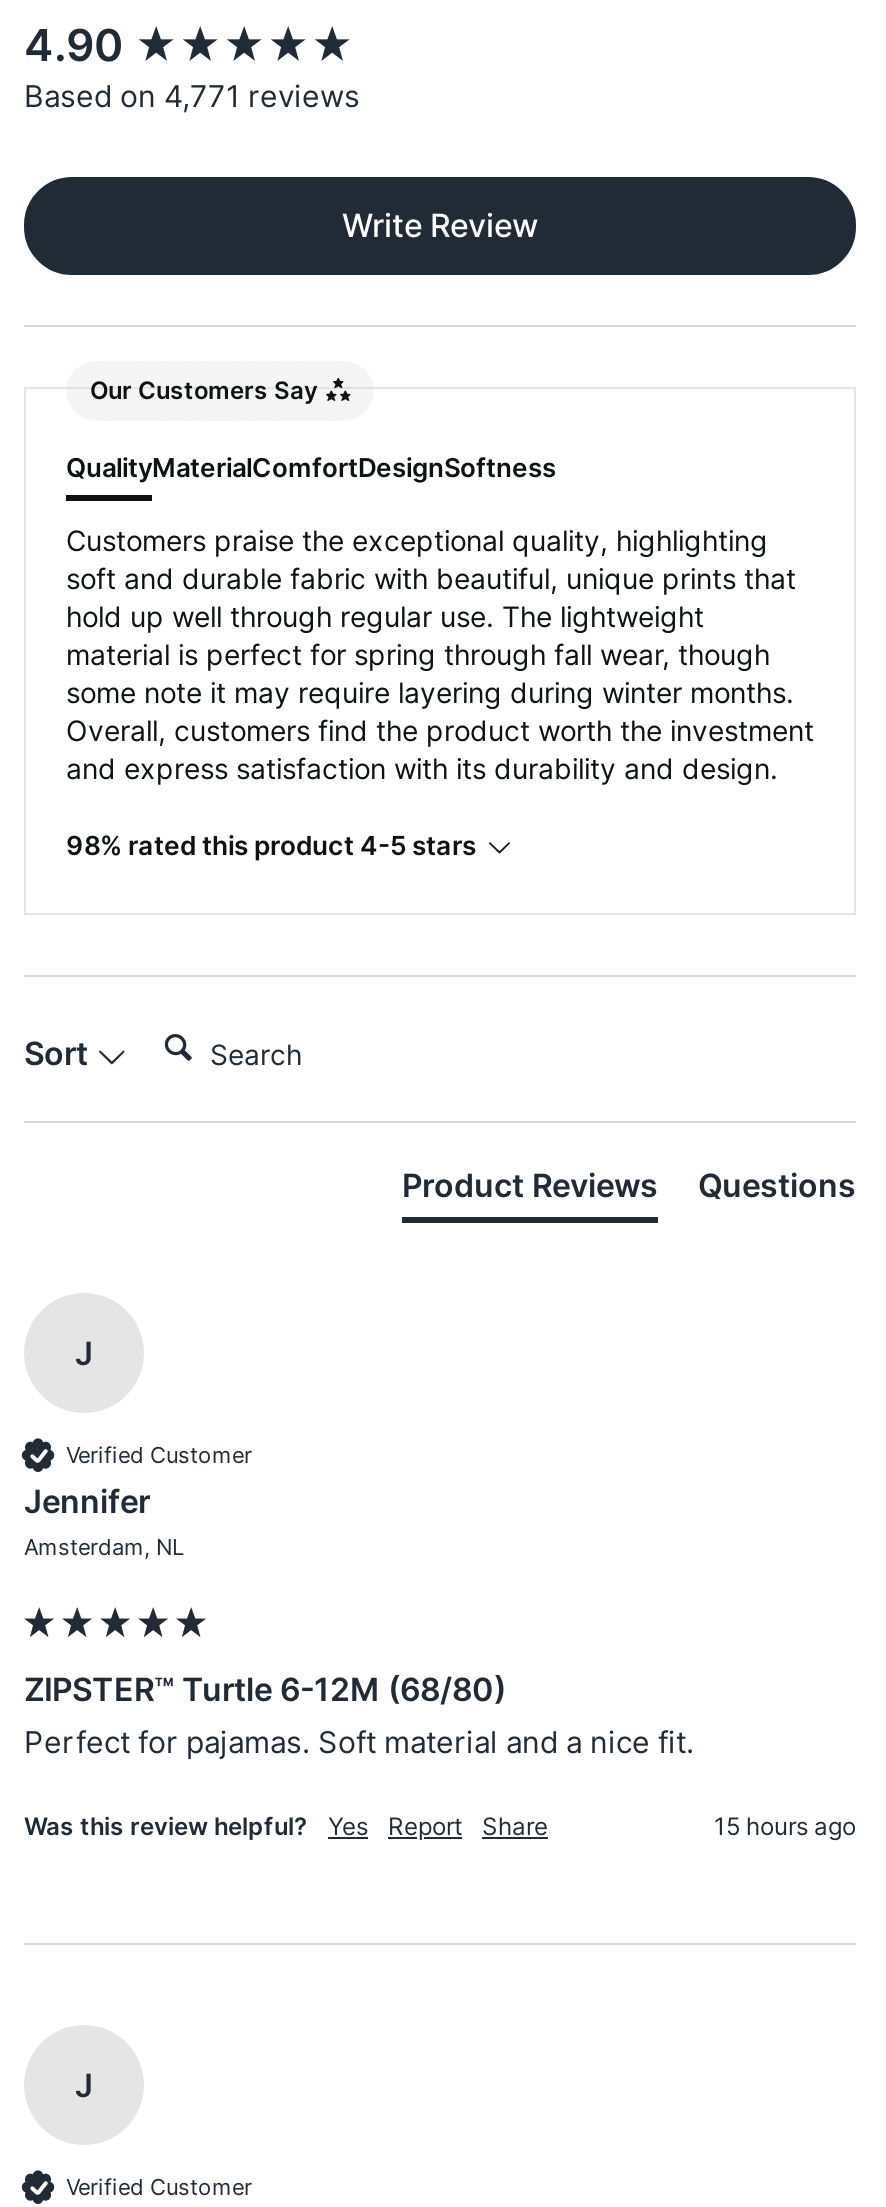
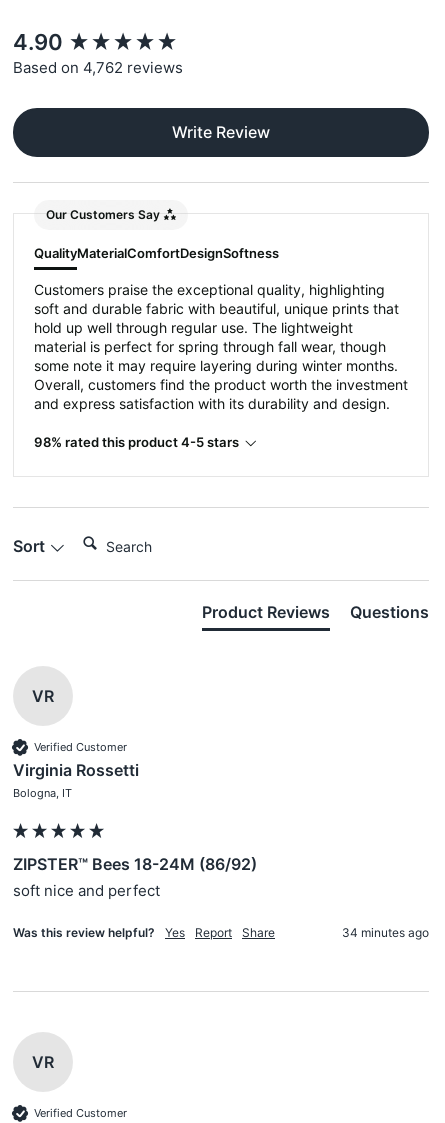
[24,77,360,115] Based on 4,771 reviews -> [13,58,183,77] Based on 4,762 reviews
[75,1333,93,1373] J -> [32,686,54,706] VR
[24,1481,184,1561] Jennifer | Amsterdam, NL -> [13,760,139,800] Virginia Rossetti | Bologna, IT
[24,1669,702,1761] ZIPSTER™ Turtle 6-12M (68/80) | Perfect for pajamas. Soft material and a nice fit. -> [13,854,257,900] ZIPSTER™ Bees 18-24M (86/92) | soft nice and perfect
[714,1811,856,1841] 15 hours ago -> [342,925,429,940] 34 minutes ago
[75,2065,93,2105] J -> [32,1052,54,1072] VR

